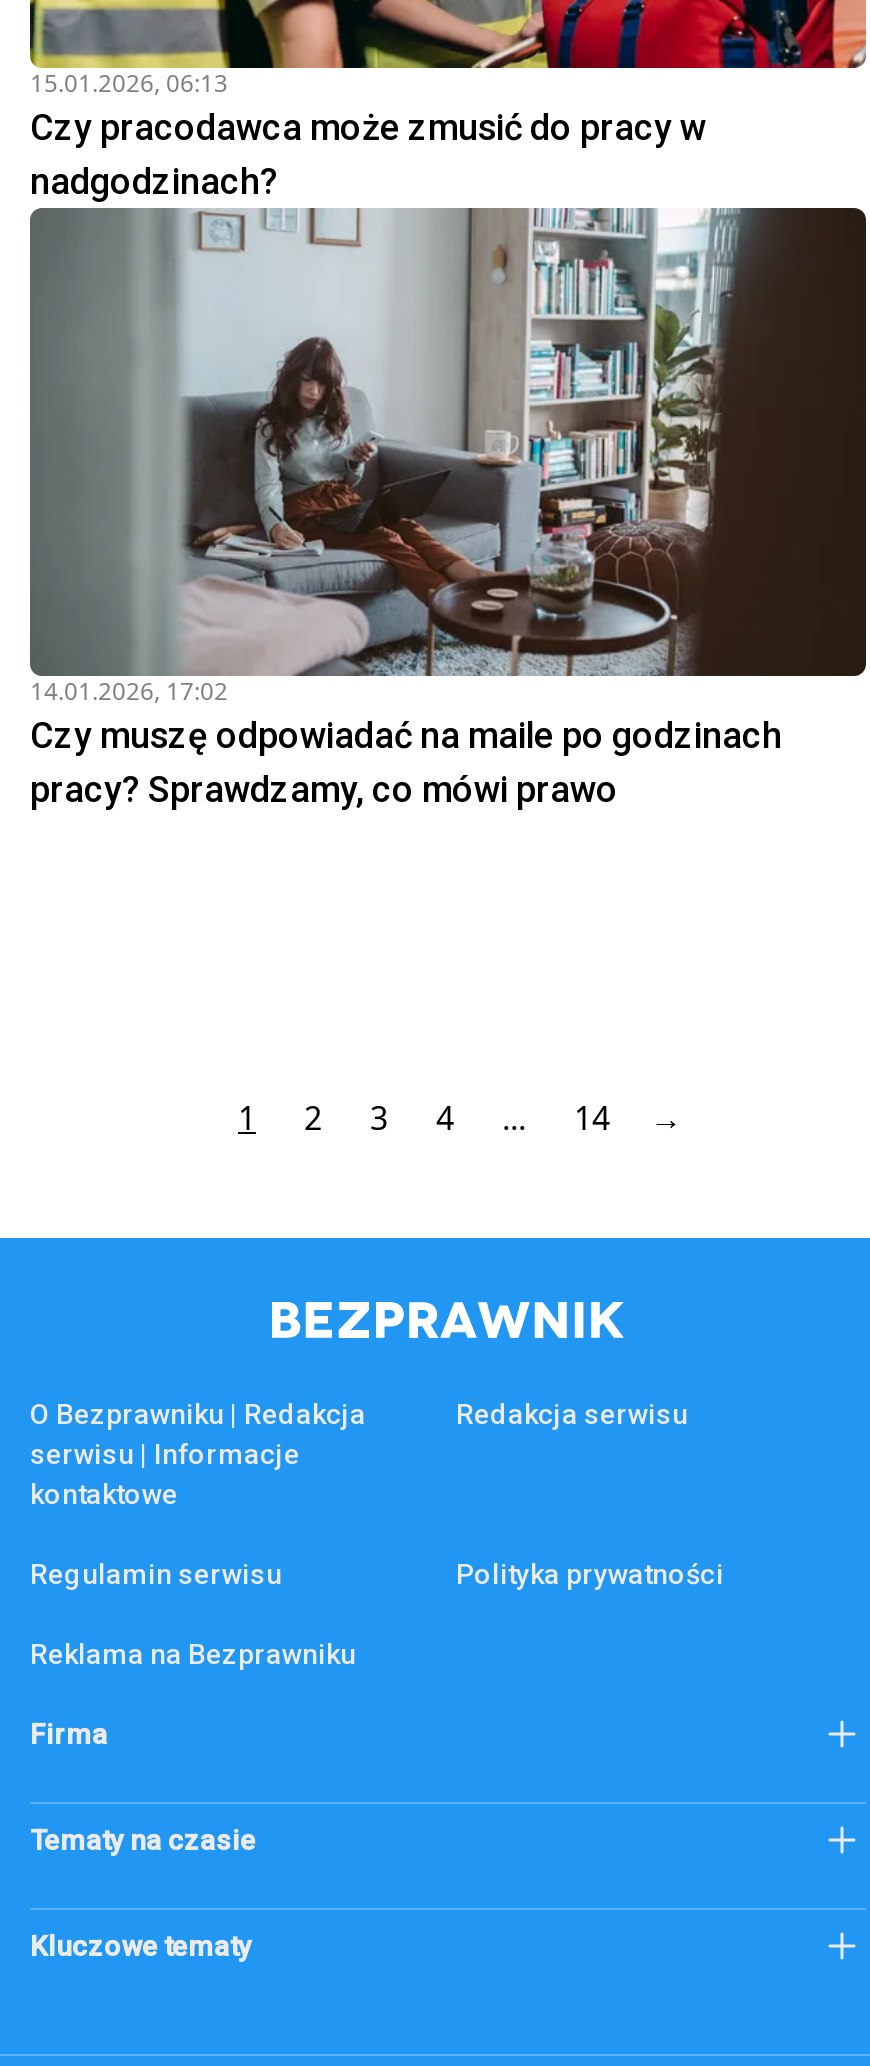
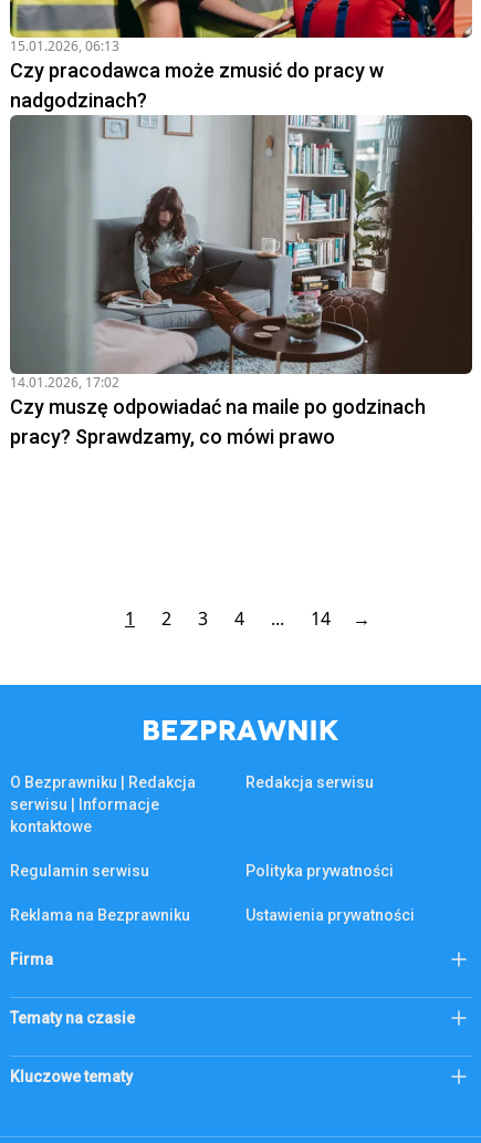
none -> [245,906,415,924] Ustawienia prywatności

